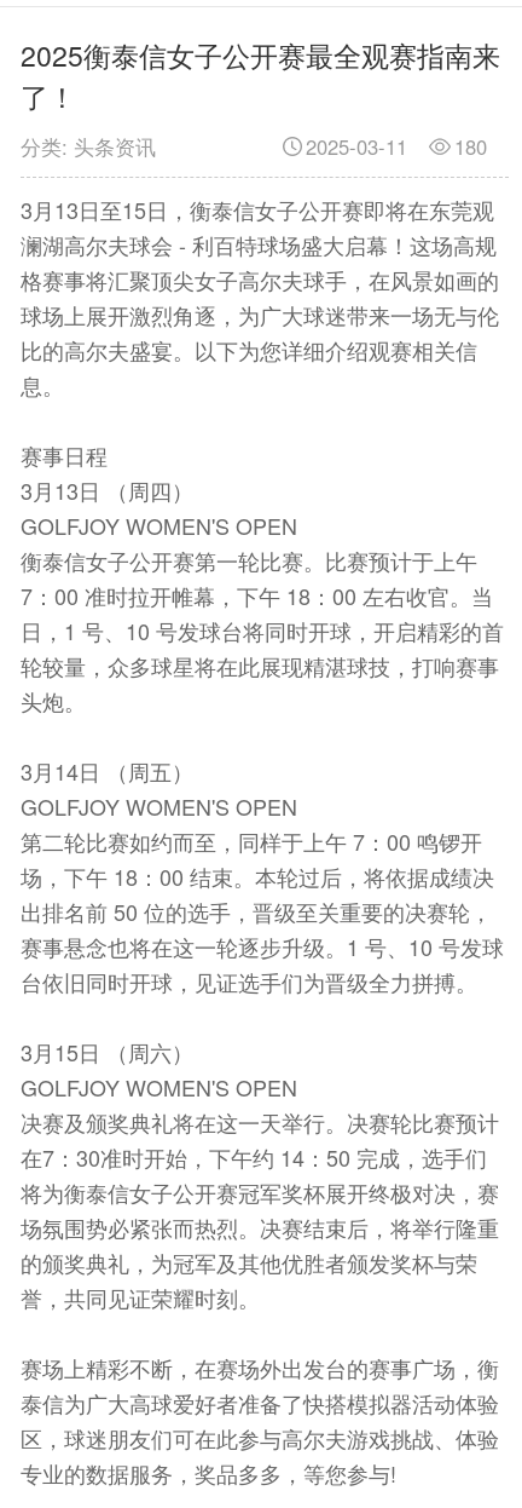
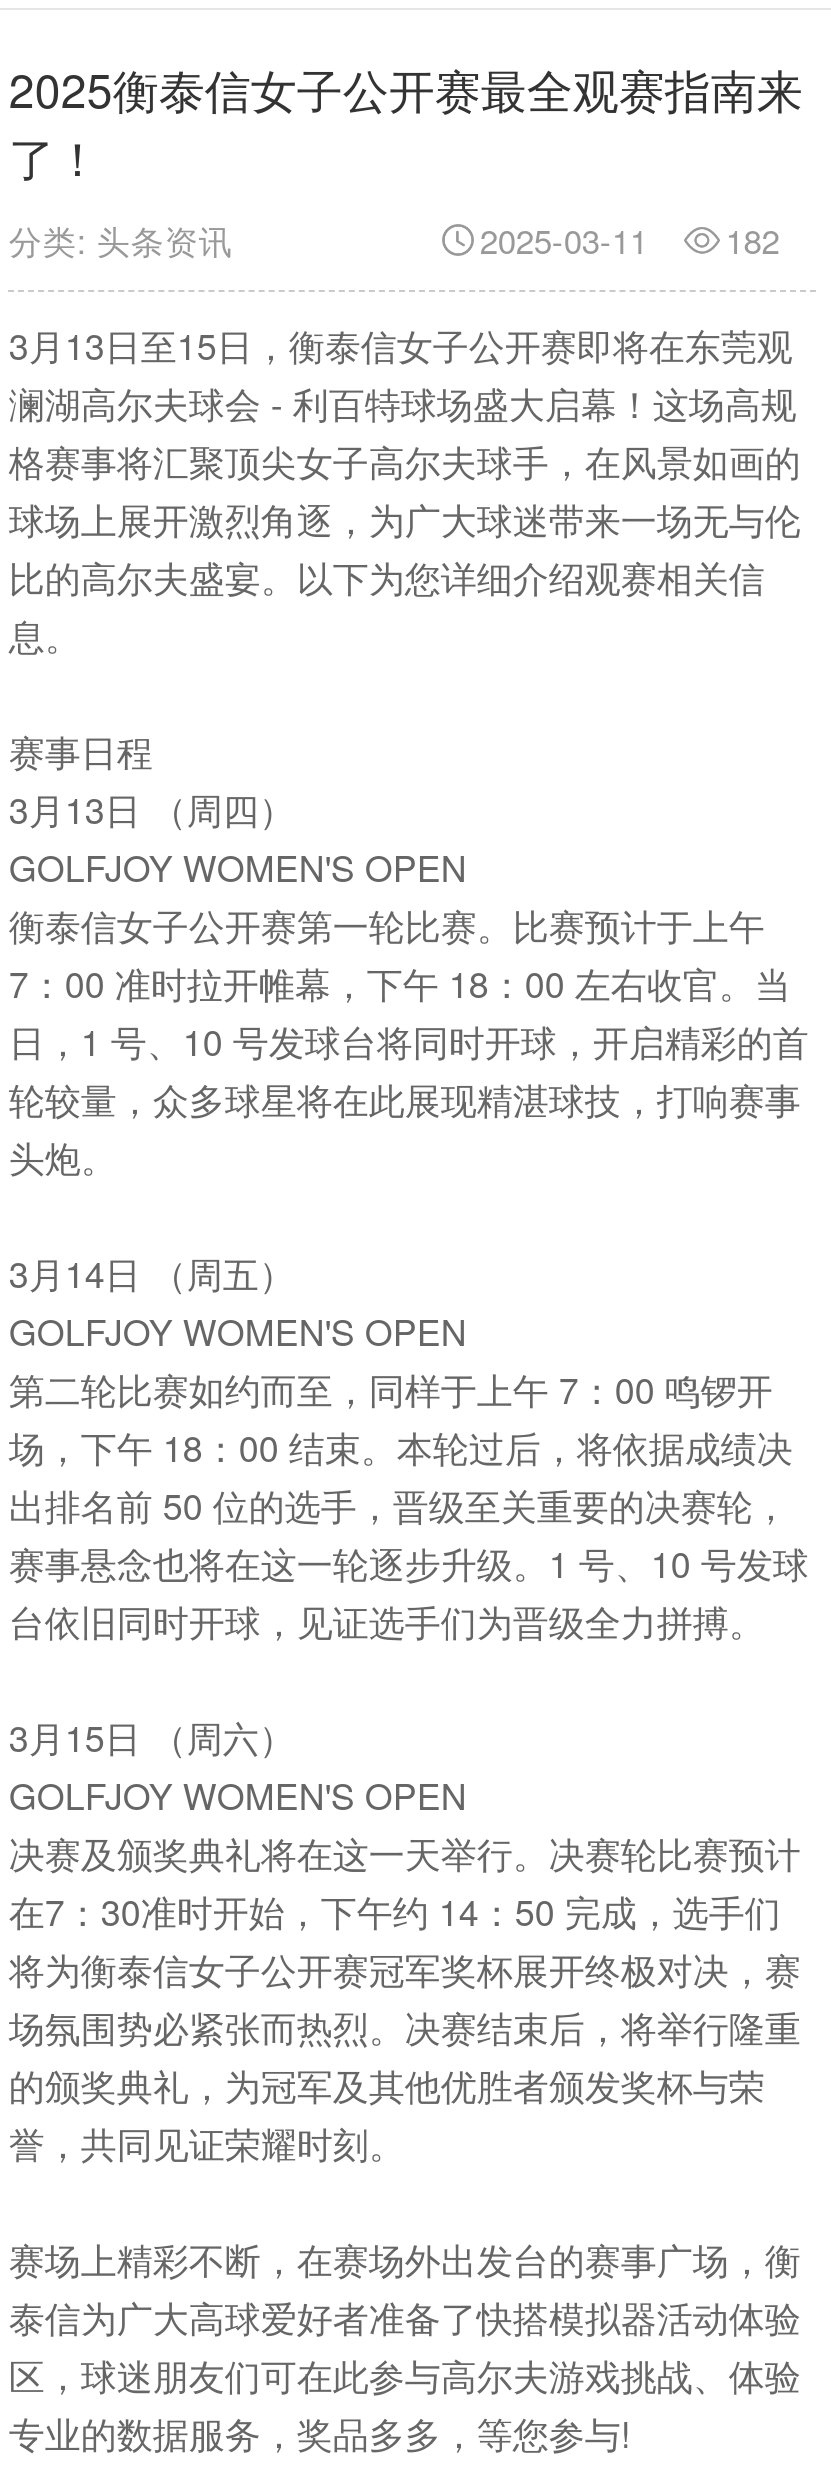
[306,132,487,161] 2025-03-11 180 -> [480,216,779,264] 2025-03-11 182

